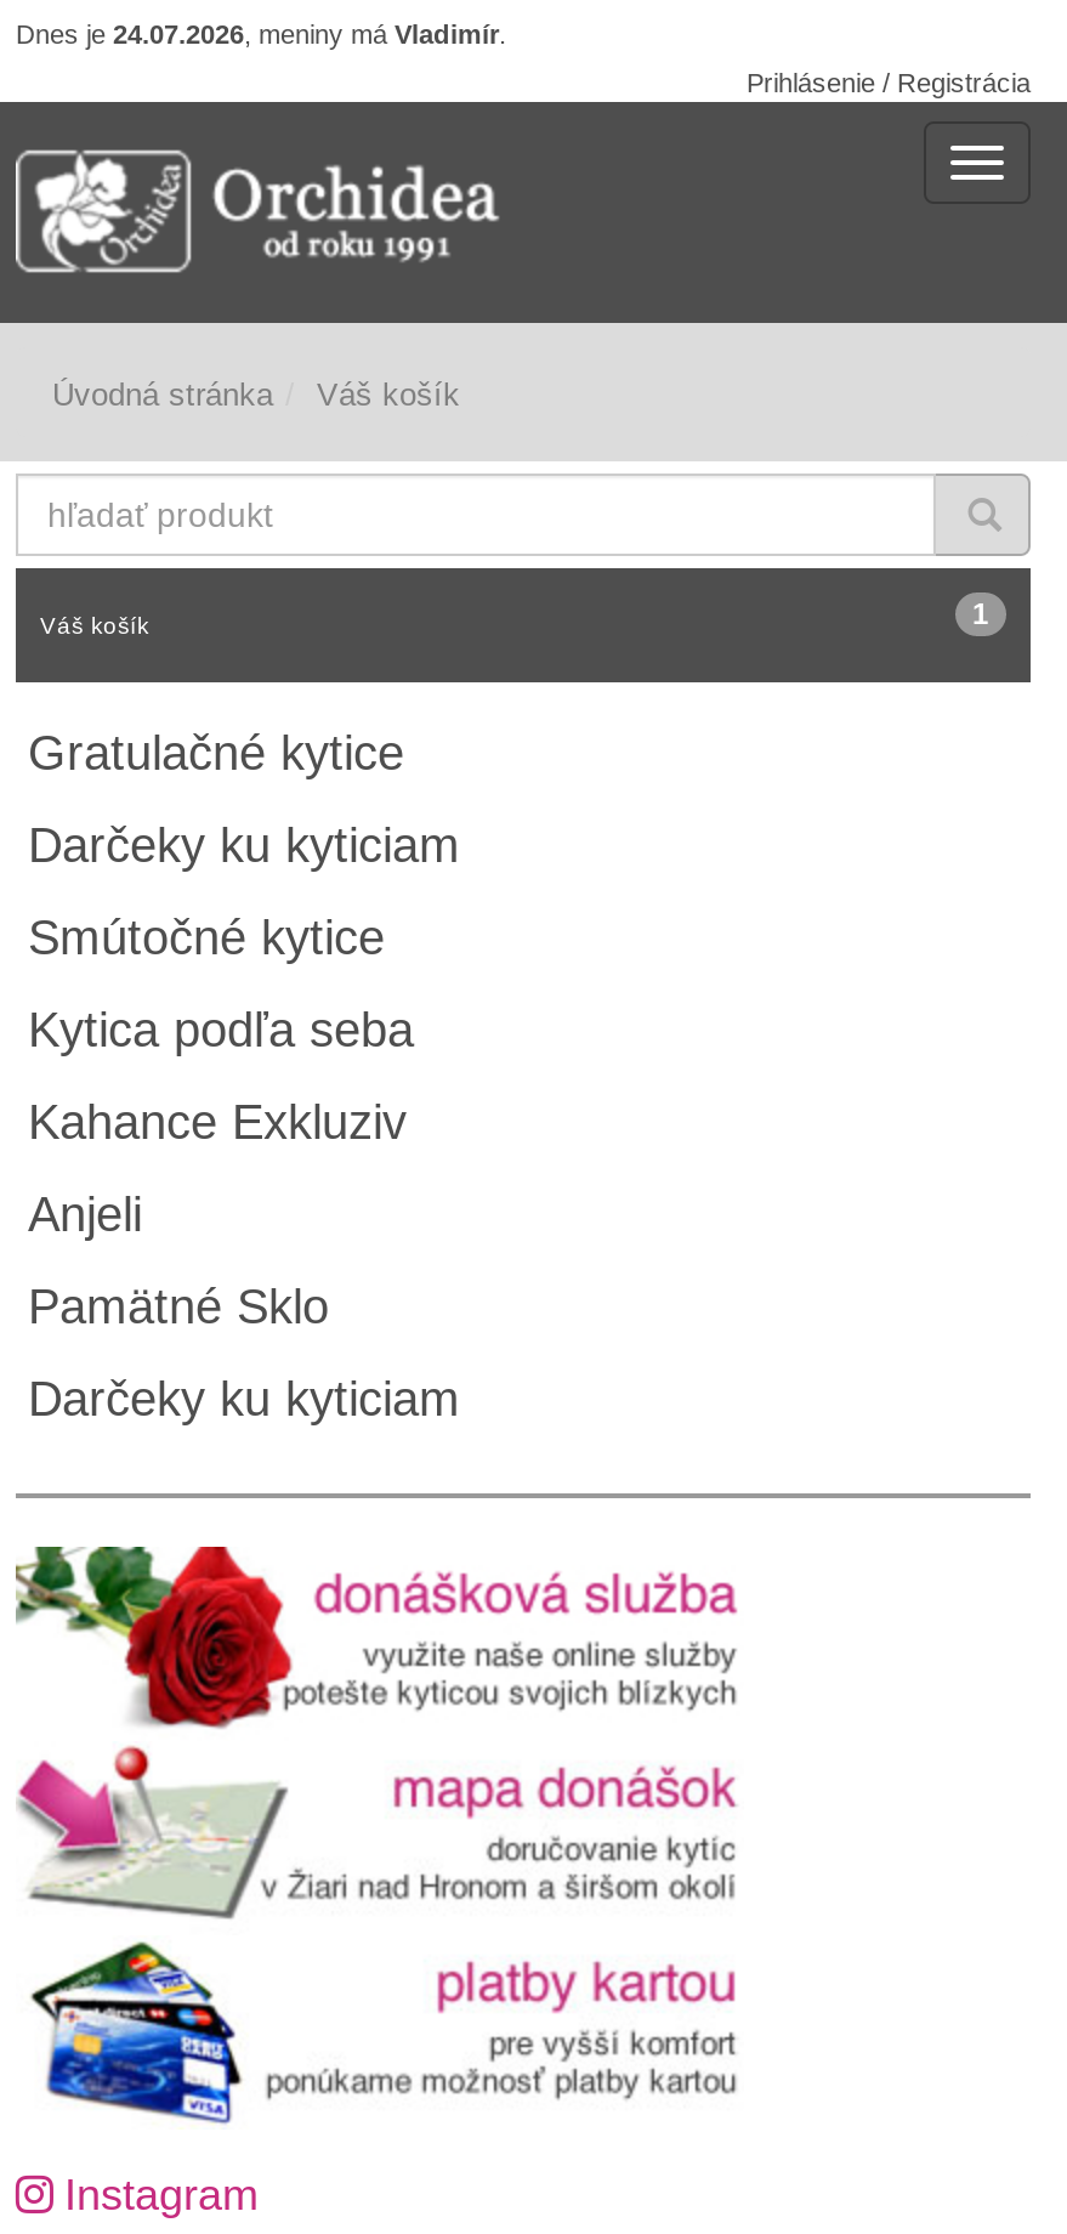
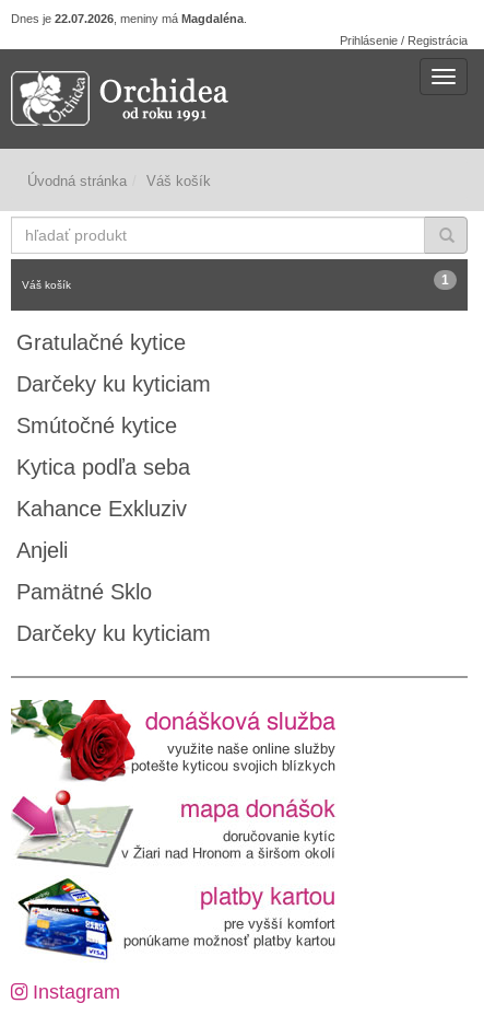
[16,19,506,49] Dnes je 24.07.2026, meniny má Vladimír. -> [11,12,247,25] Dnes je 22.07.2026, meniny má Magdaléna.

